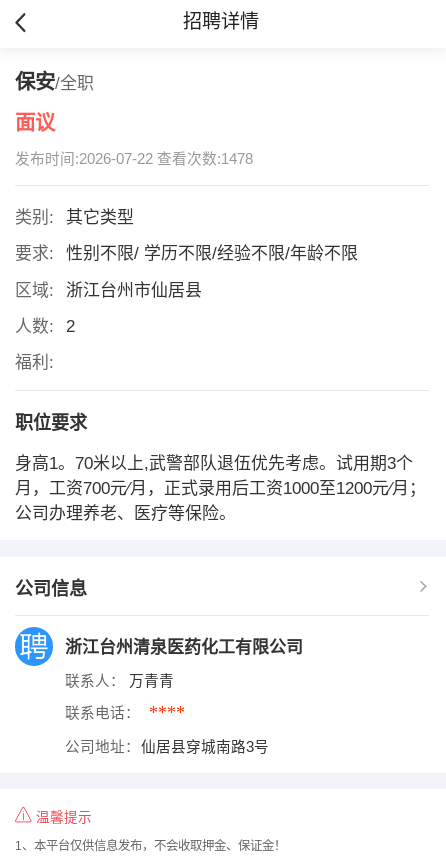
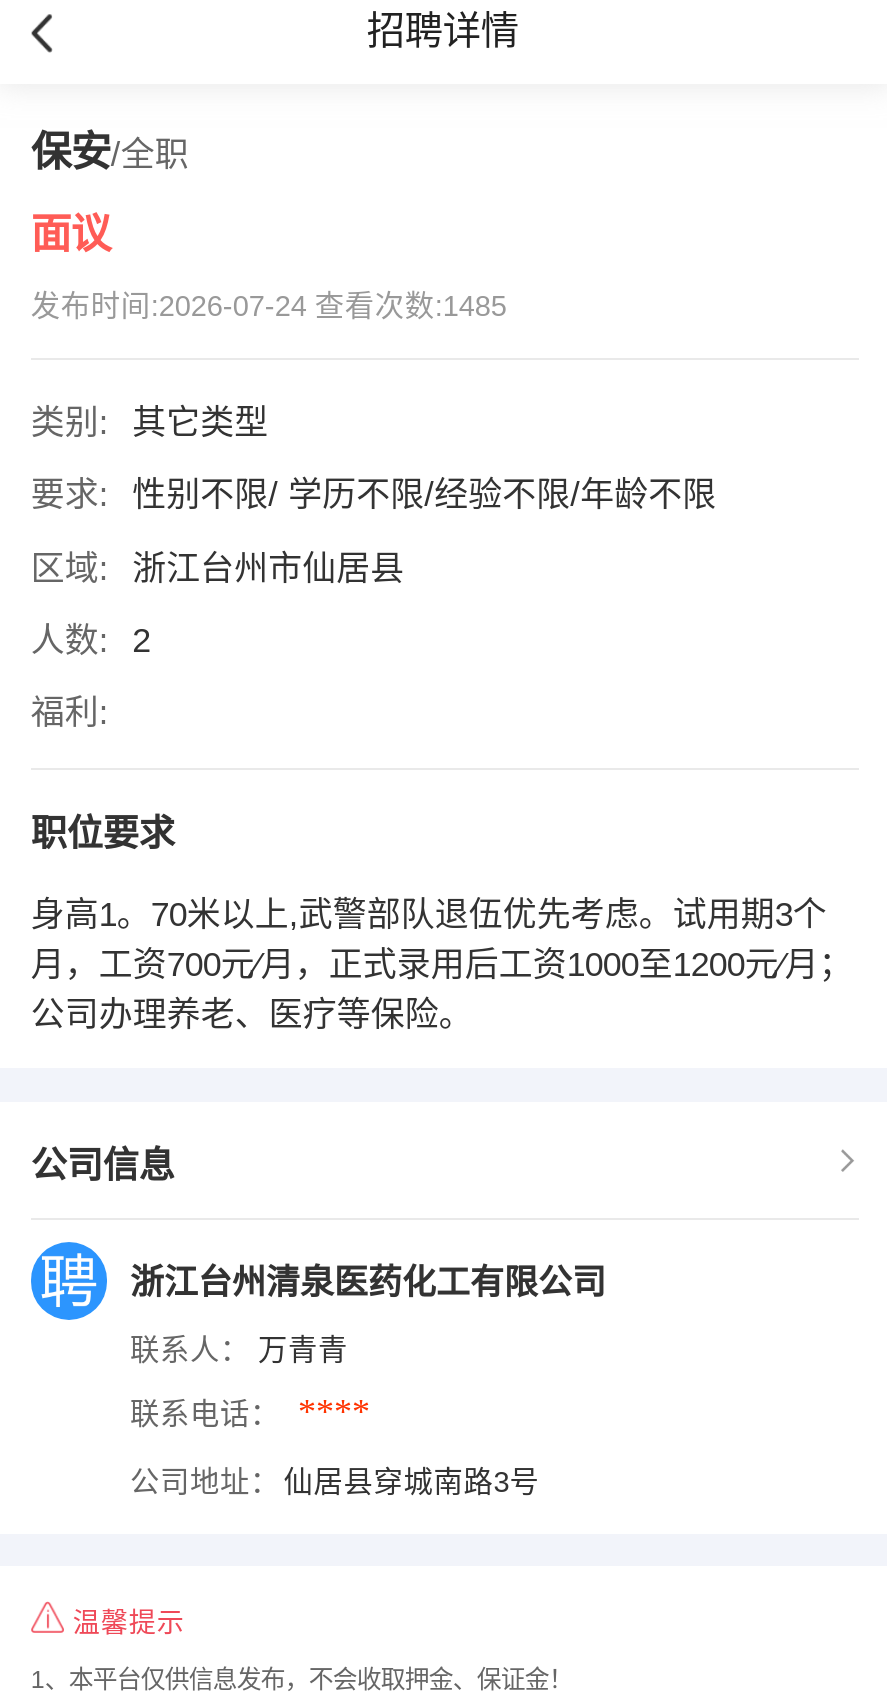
[15,151,253,167] 发布时间:2026-07-22 查看次数:1478 -> [31,290,507,322] 发布时间:2026-07-24 查看次数:1485

